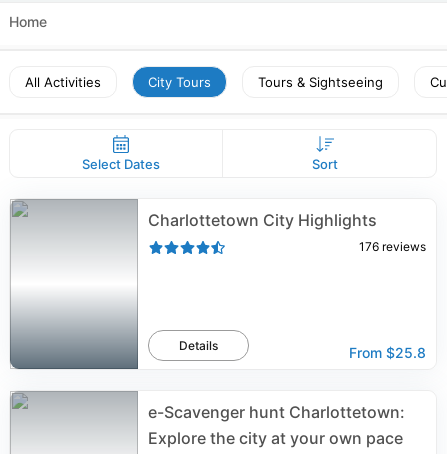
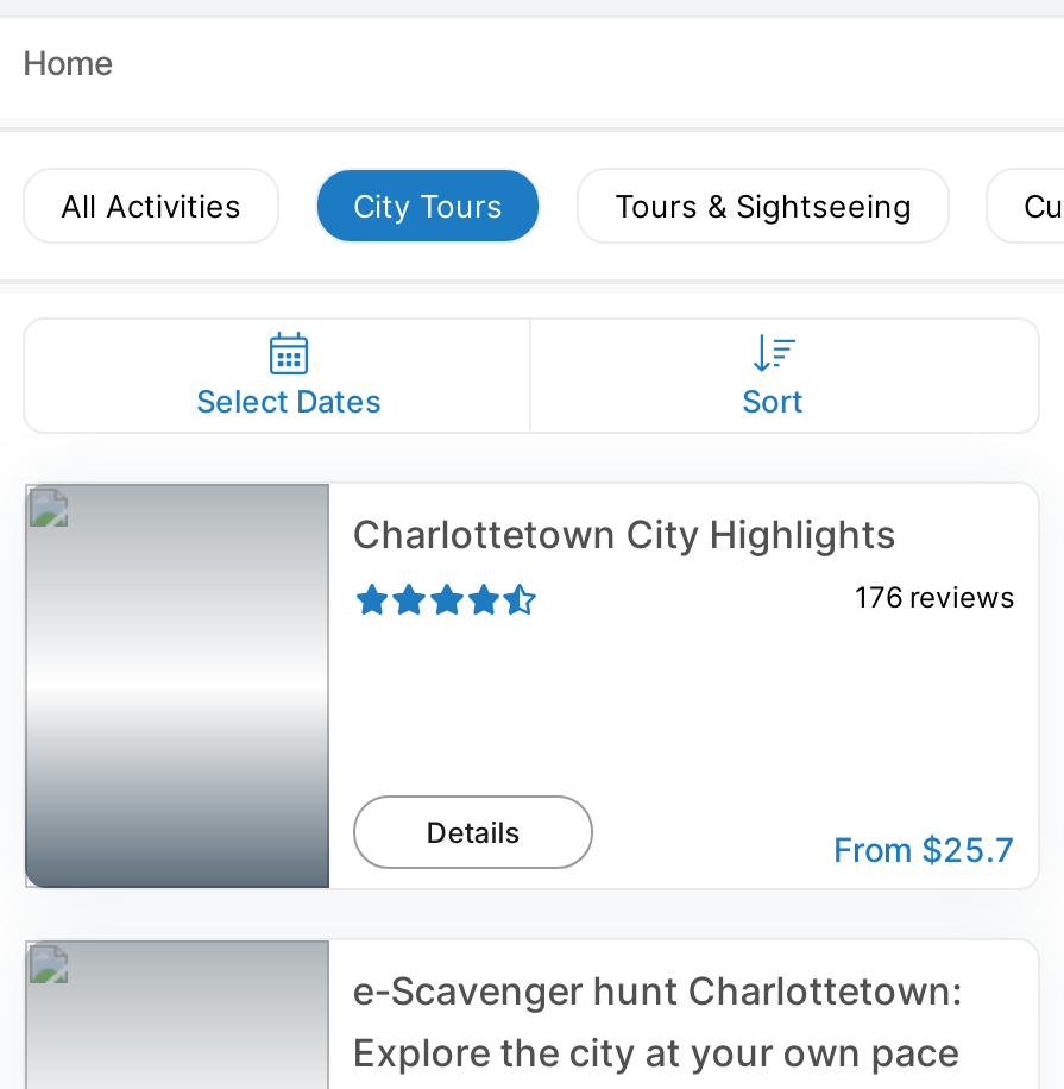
[349,344,426,361] From $25.8 -> [833,829,1014,869] From $25.7

